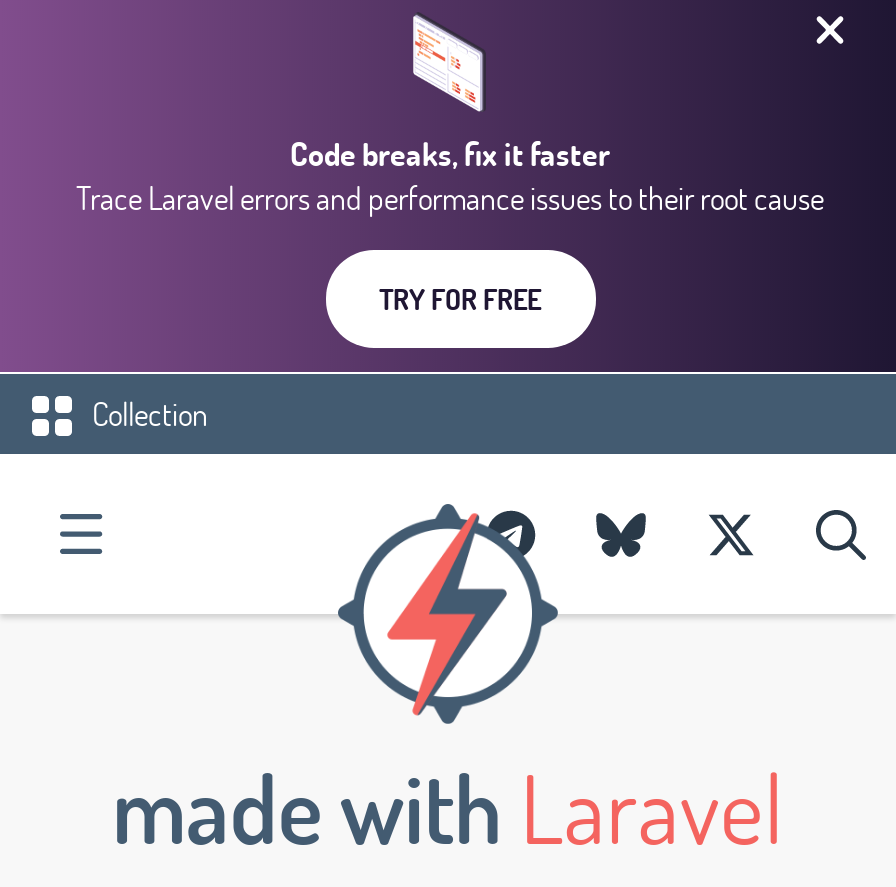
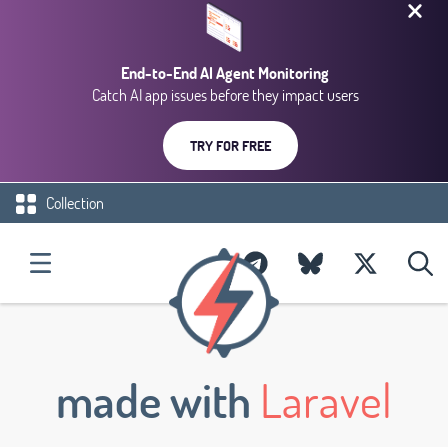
[76,132,824,218] Code breaks, fix it faster | Trace Laravel errors and performance issues to their root cause -> [91,62,358,105] End-to-End AI Agent Monitoring | Catch AI app issues before they impact users

